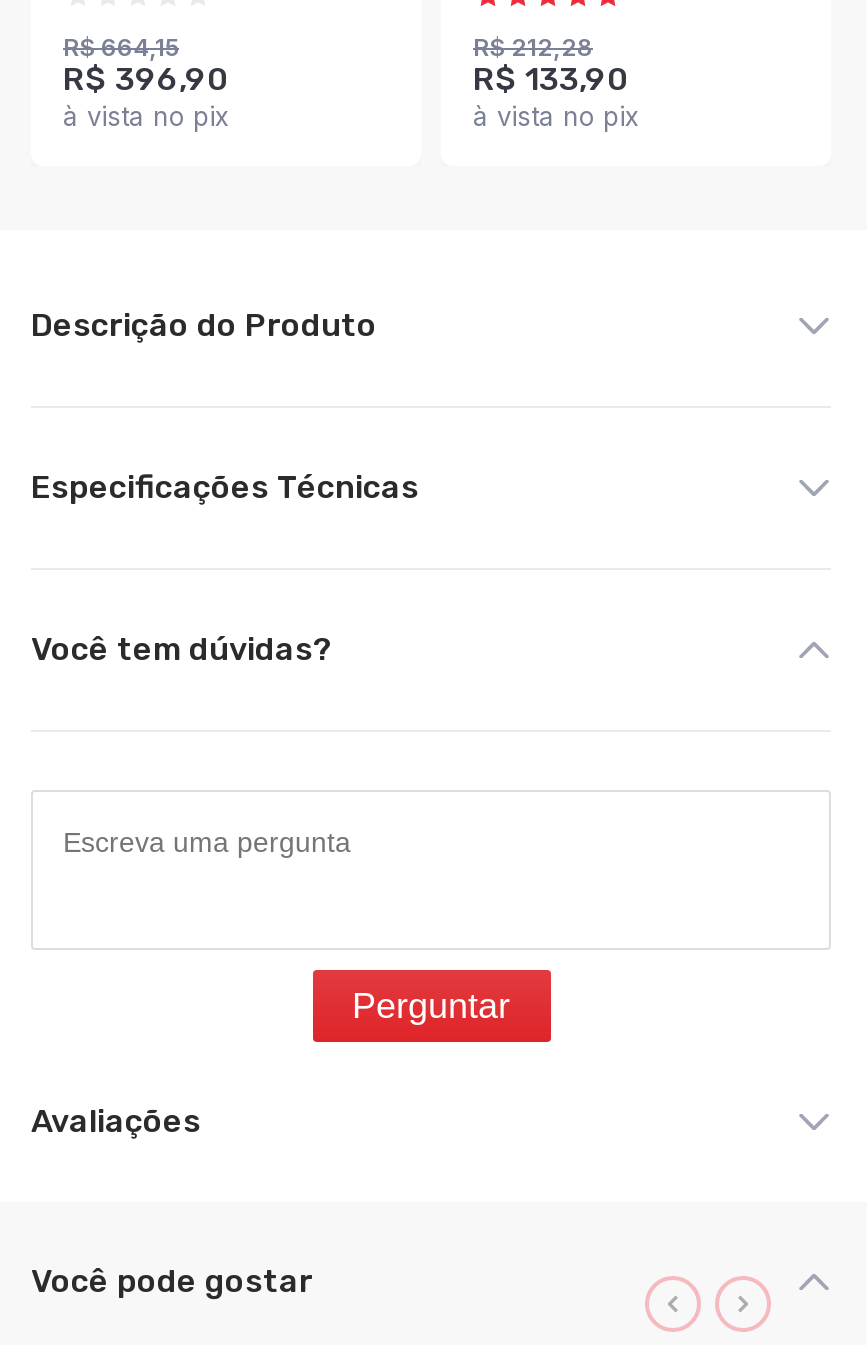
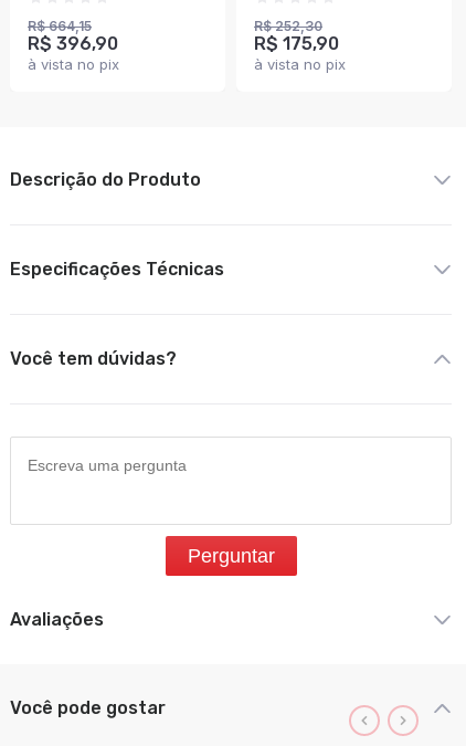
[473,32,627,98] R$ 212,28 | R$ 133,90 -> [254,18,339,54] R$ 252,30 | R$ 175,90

